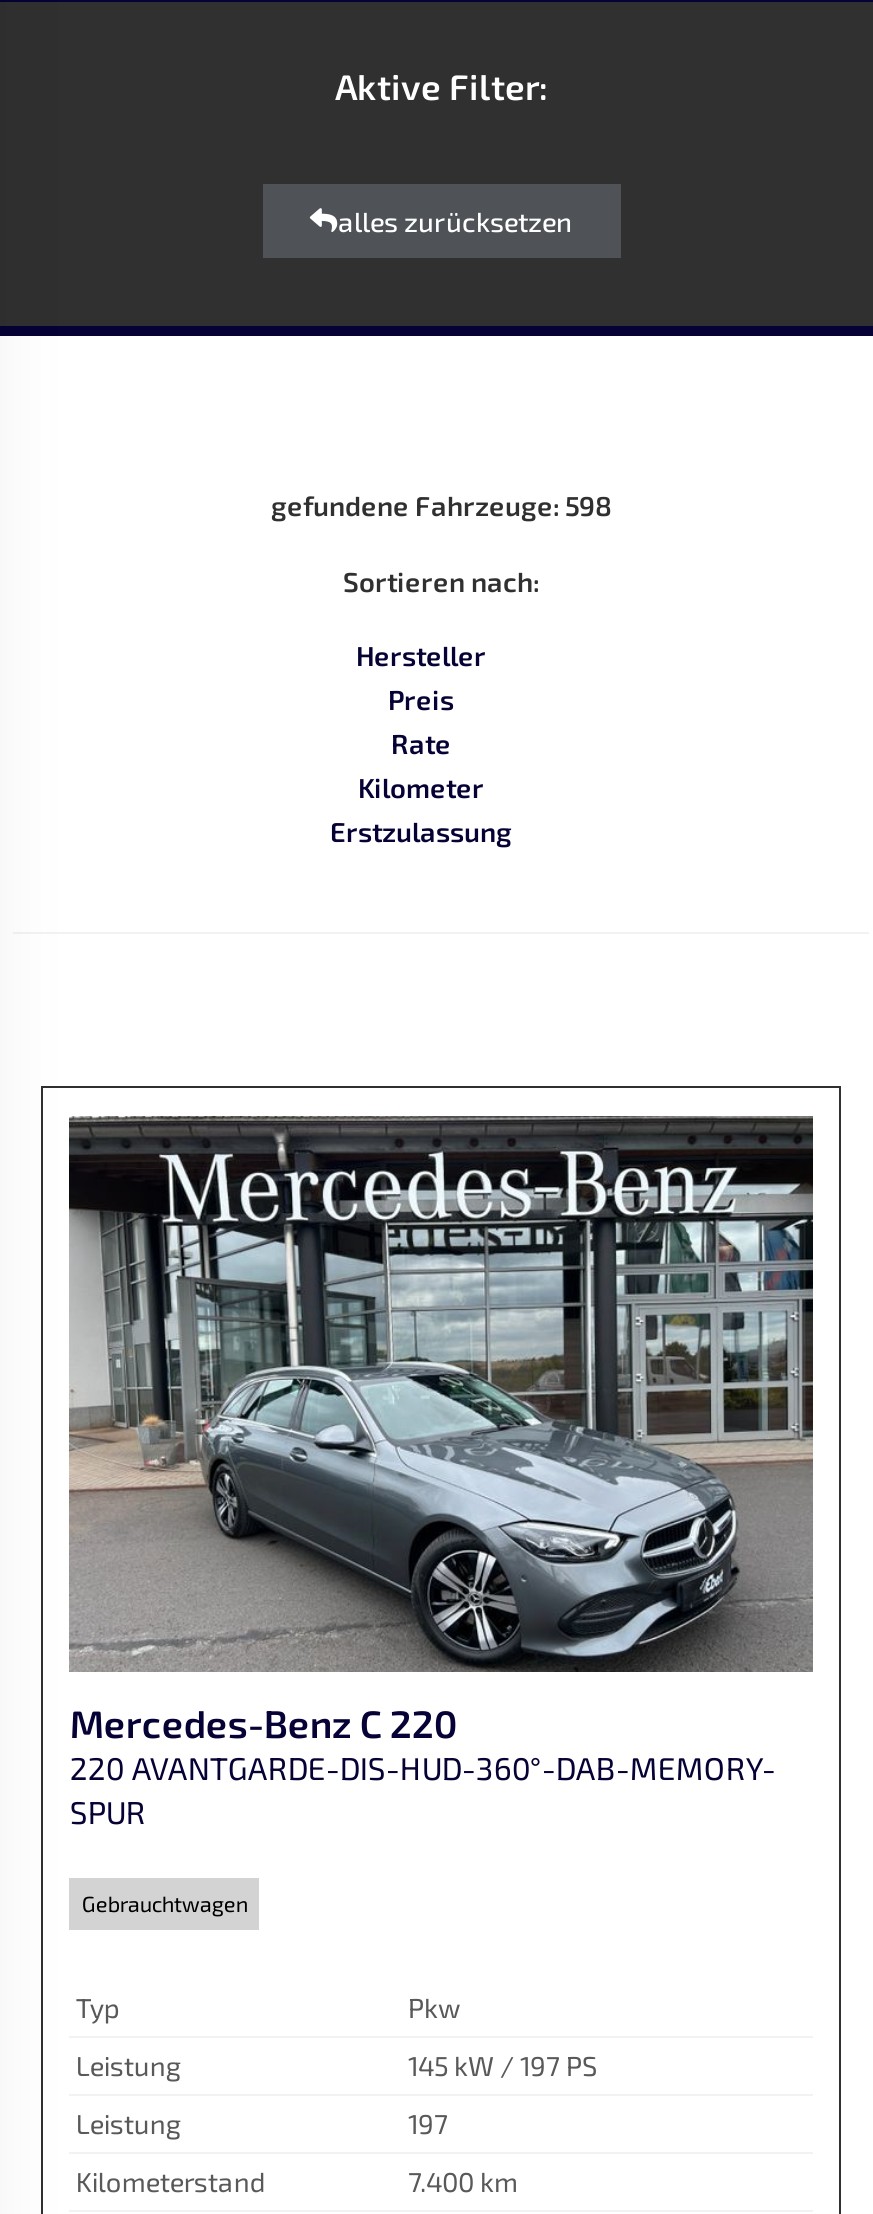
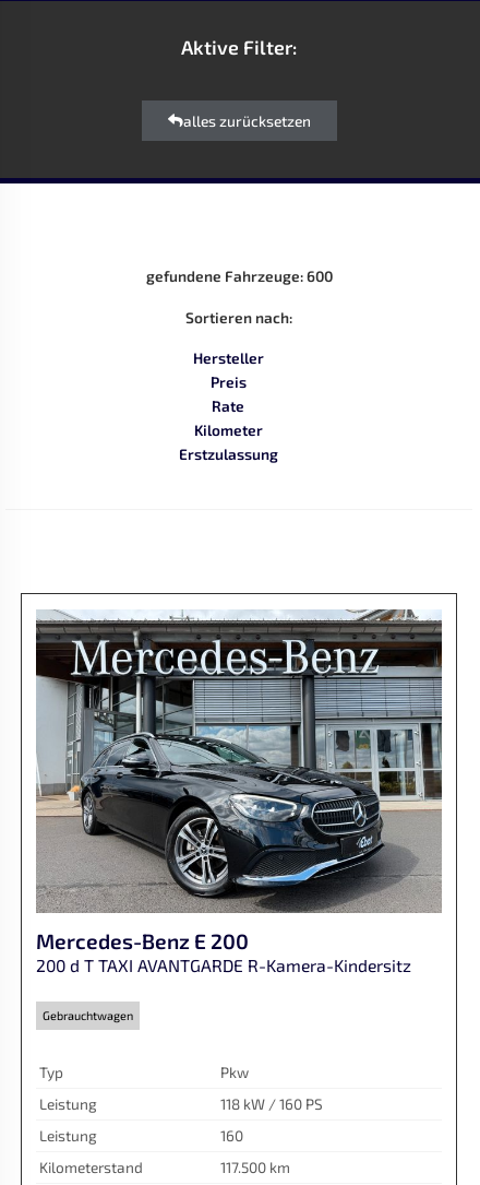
[271,489,611,523] gefundene Fahrzeuge: 598 -> [146,267,332,285] gefundene Fahrzeuge: 600
[67,1114,815,1830] [image] | Mercedes-Benz C 220 | 220 AVANTGARDE-DIS-HUD-360°-DAB-MEMORY- | SPUR -> [36,609,442,976] [image] | Mercedes-Benz E 200 | 200 d T TAXI AVANTGARDE R-Kamera-Kindersitz
[408,2048,598,2082] 145 kW / 197 PS -> [221,1094,323,1113] 118 kW / 160 PS
[408,2106,448,2140] 197 -> [221,1126,244,1145] 160
[408,2164,518,2198] 7.400 km -> [221,1158,291,1176] 117.500 km

